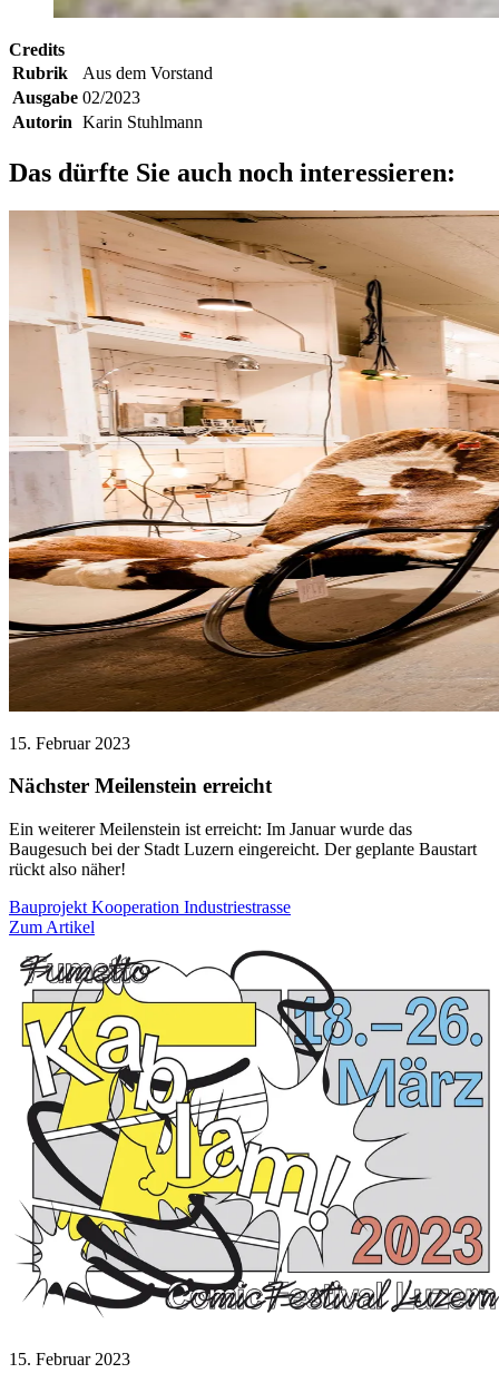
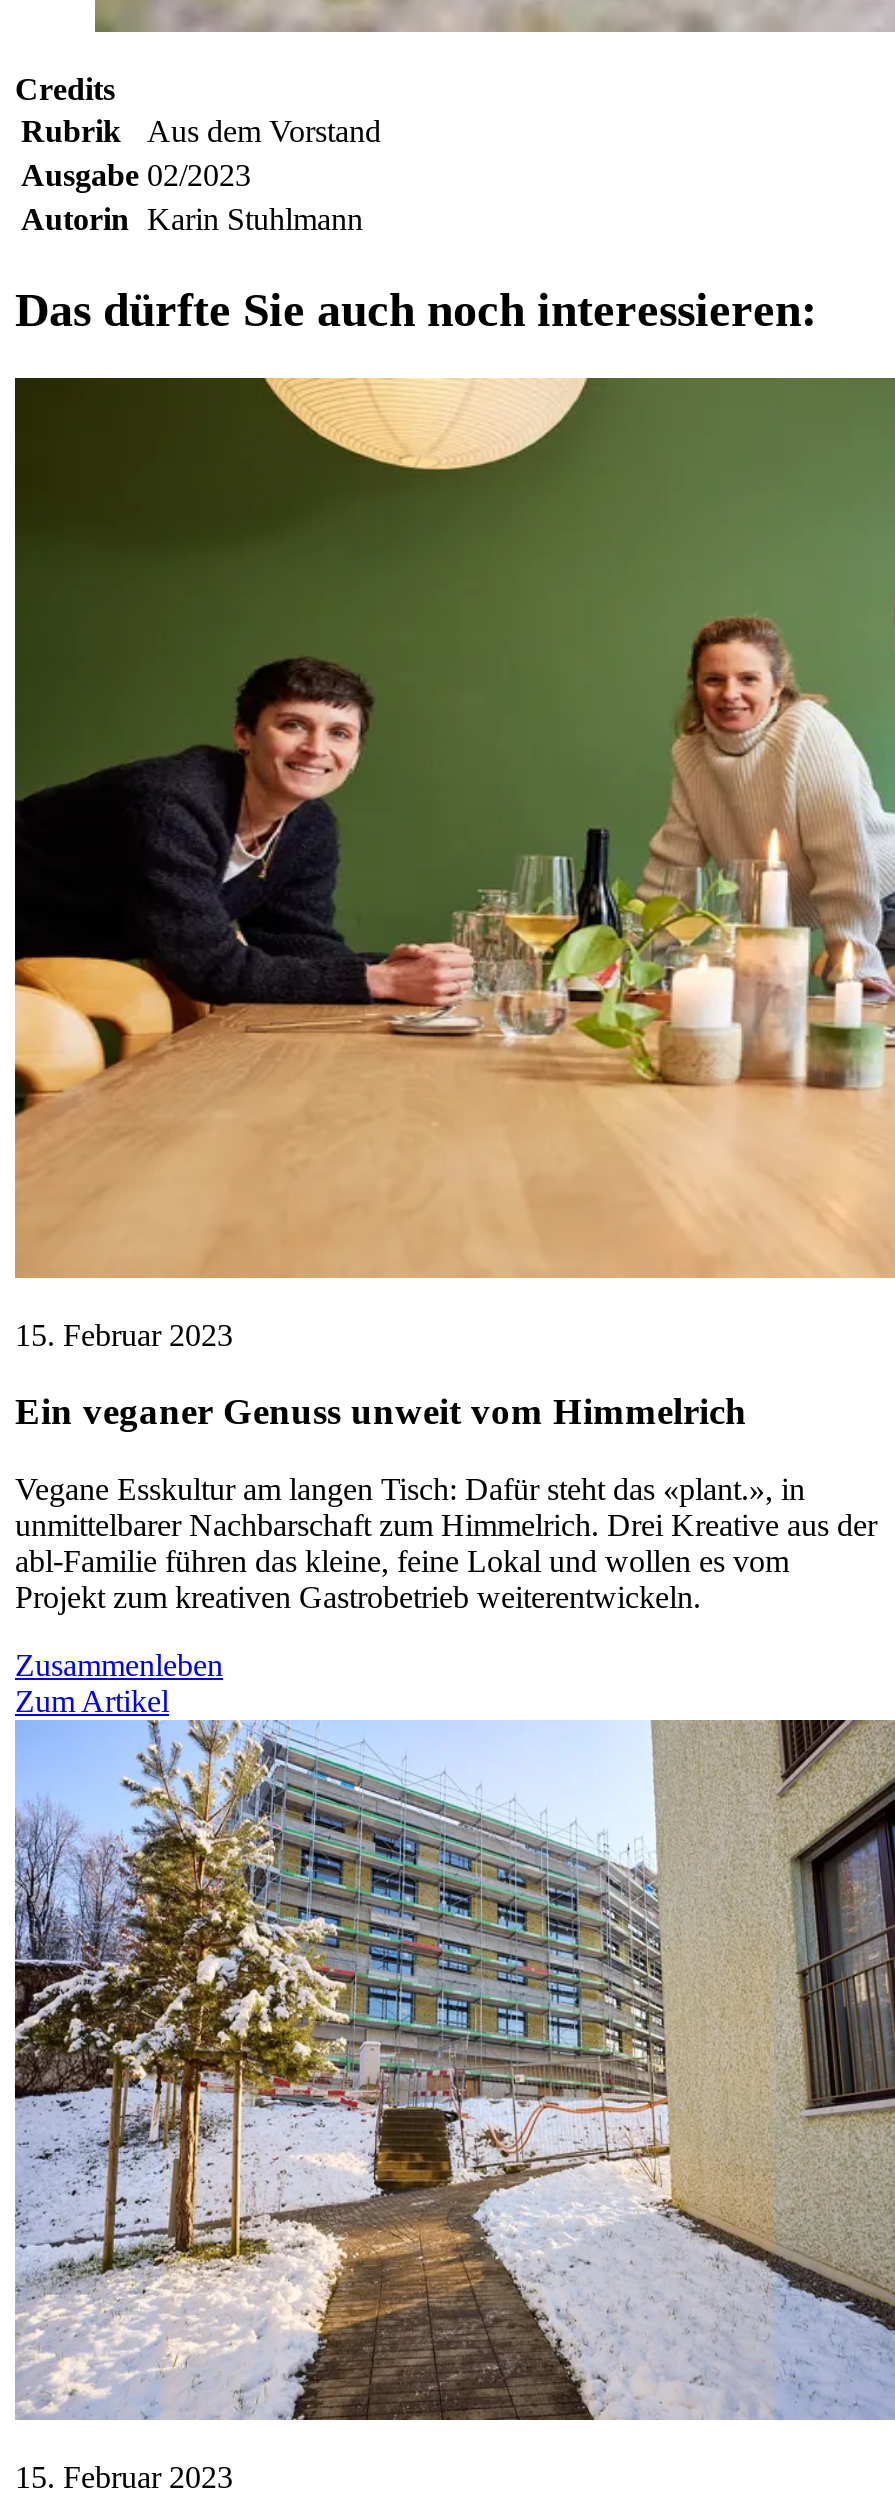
[8,209,496,713] [image] -> [13,376,889,1280] [image]
[9,774,272,798] Nächster Meilenstein erreicht -> [15,1391,747,1433] Ein veganer Genuss unweit vom Himmelrich
[9,820,477,879] Ein weiterer Meilenstein ist erreicht: Im Januar wurde das | Baugesuch bei der Stadt Luzern eingereicht. Der geplante Baustart | rückt also näher! -> [15,1472,877,1614] Vegane Esskultur am langen Tisch: Dafür steht das «plant.», in | unmittelbarer Nachbarschaft zum Himmelrich. Drei Kreative aus der | abl-Familie führen das kleine, feine Lokal und wollen es vom | Projekt zum kreativen Gastrobetrieb weiterentwickeln.
[9,898,291,917] Bauprojekt Kooperation Industriestrasse -> [15,1648,223,1682] Zusammenleben
[9,938,496,1327] [image] -> [13,1718,889,2422] [image]

